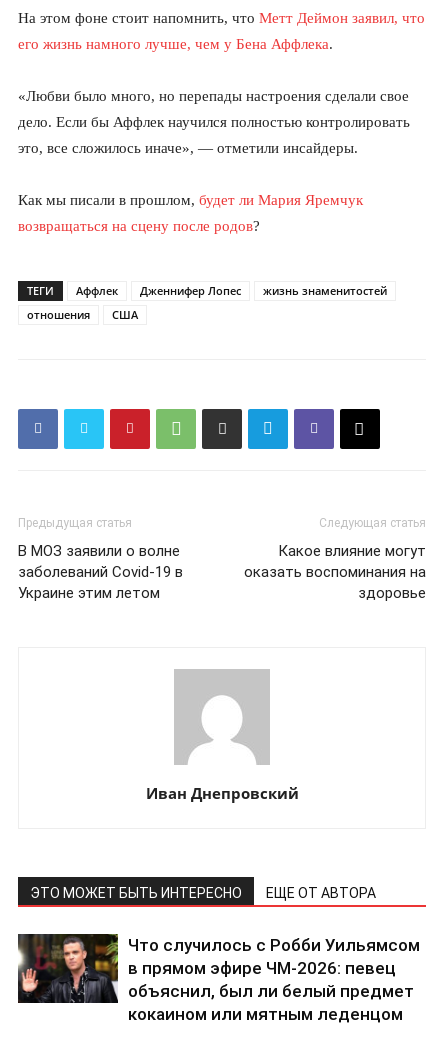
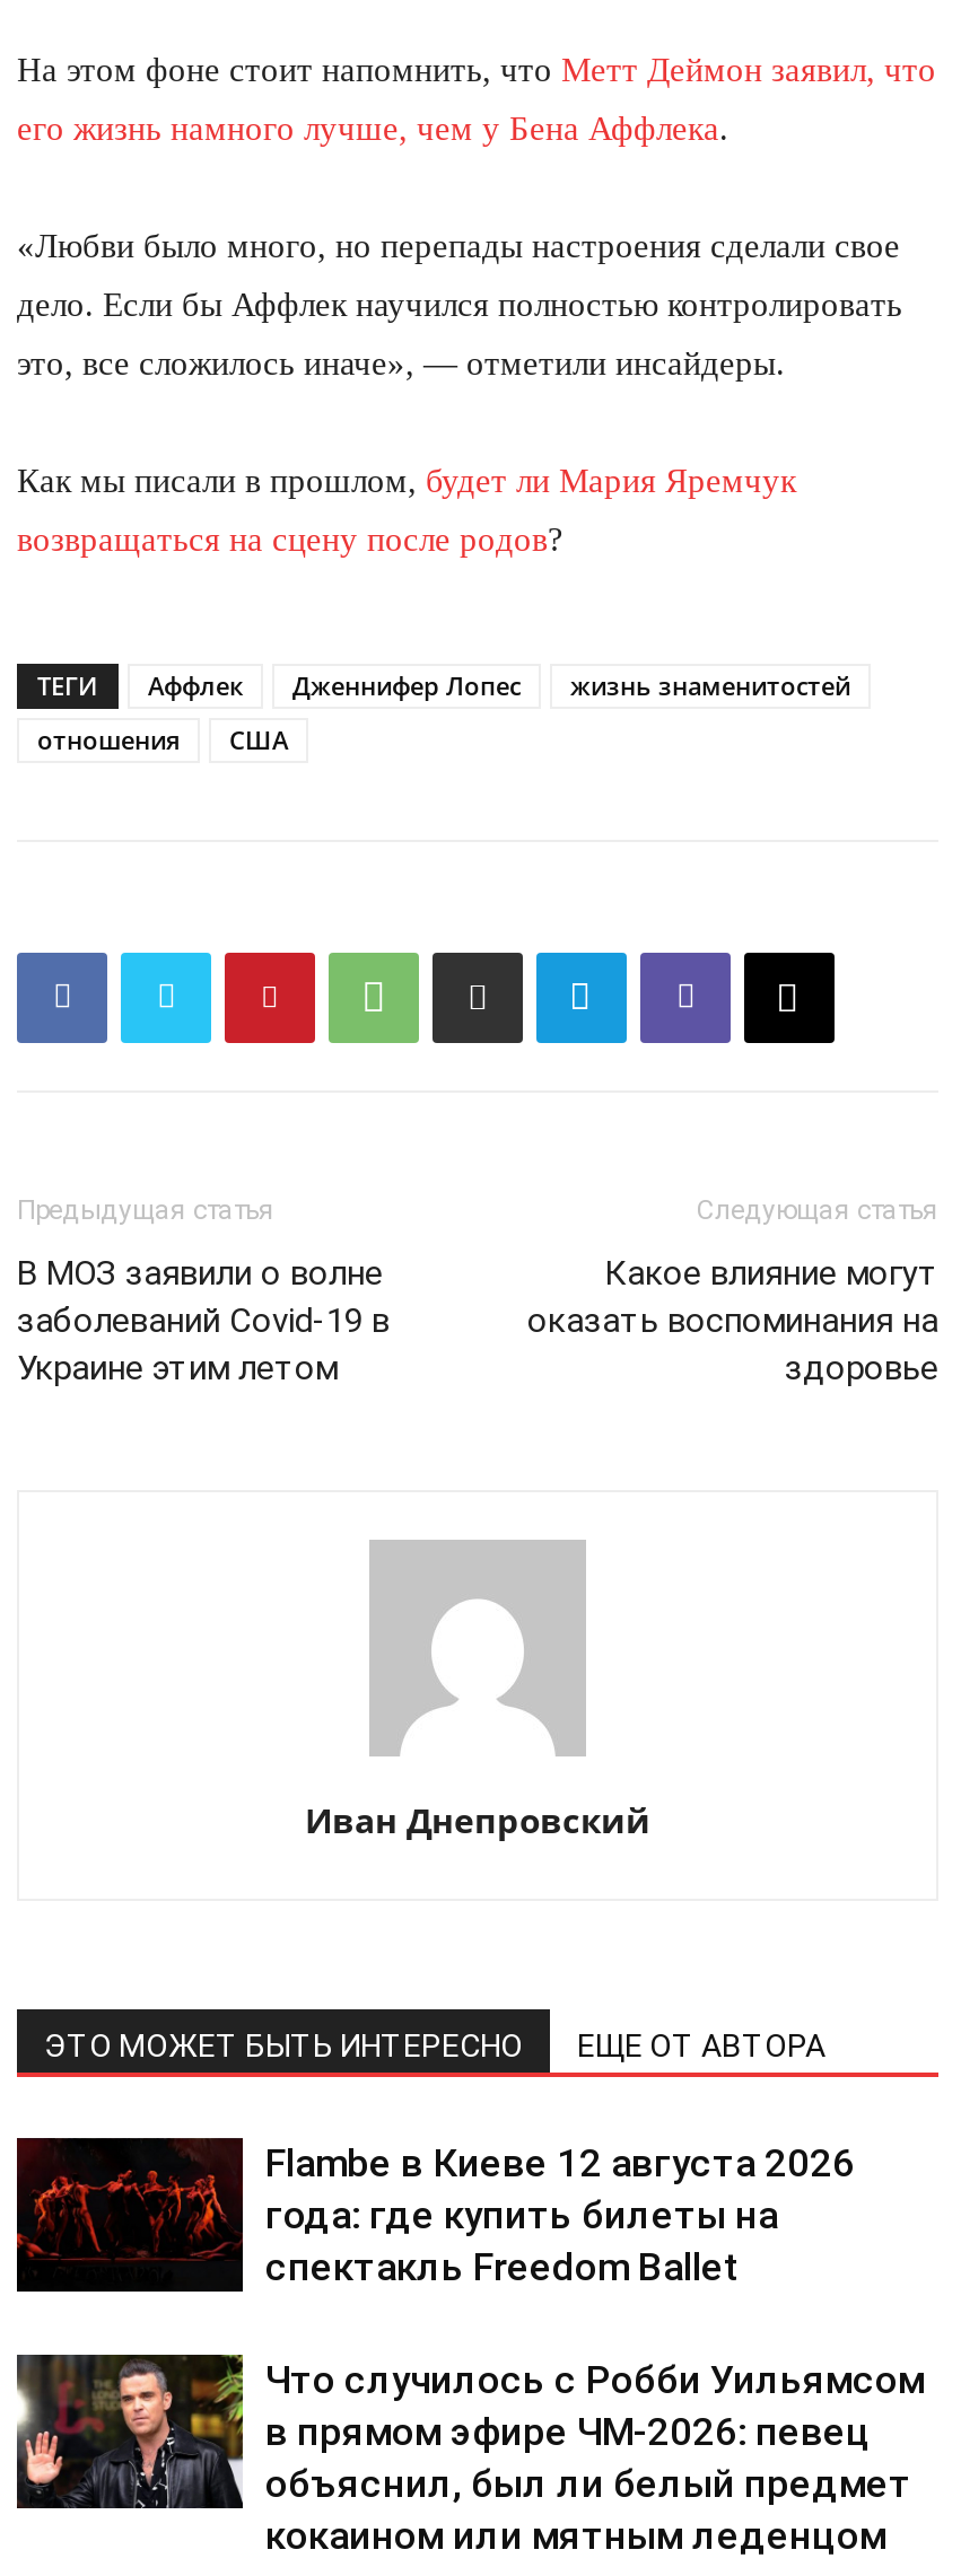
none -> [15,2137,855,2293] [image] | Flambe в Киеве 12 августа 2026 | года: где купить билеты на | спектакль Freedom Ballet

